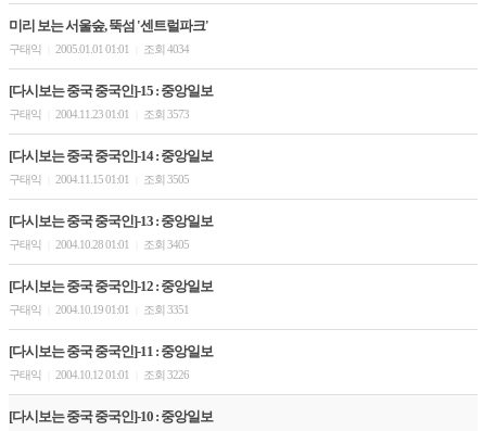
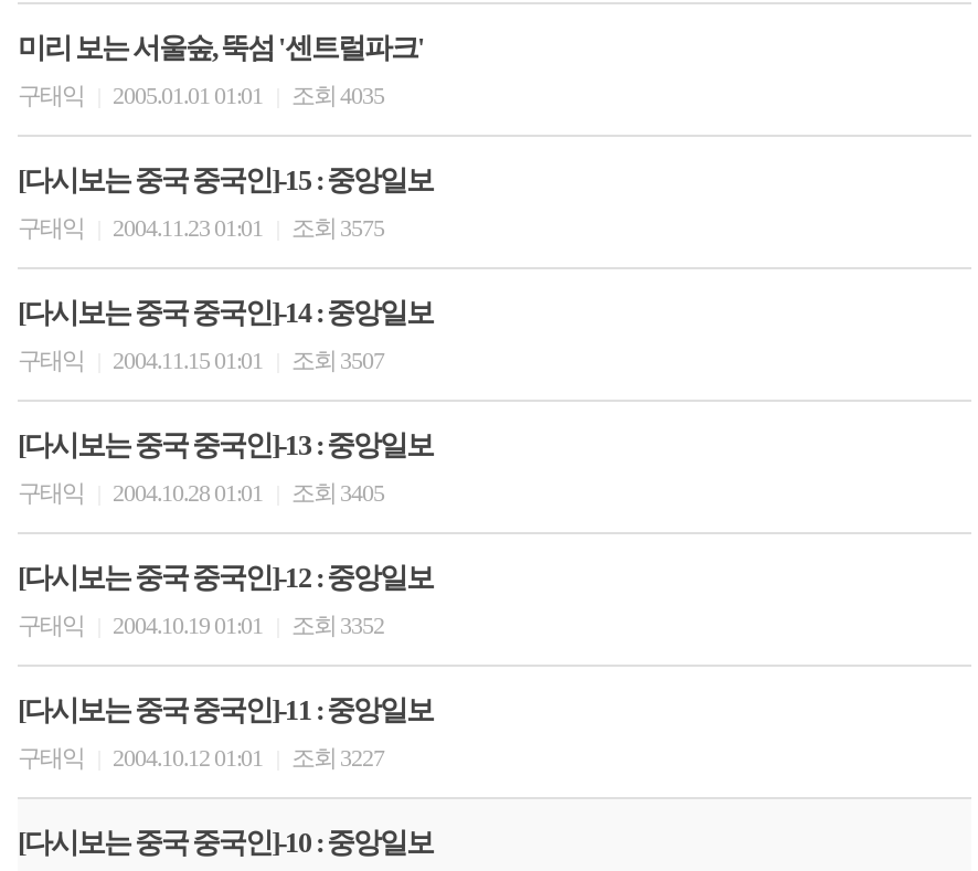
[9,42,189,55] 구태익 2005.01.01 01:01 조회 4034 -> [18,82,384,108] 구태익 2005.01.01 01:01 조회 4035
[9,107,189,121] 구태익 2004.11.23 01:01 조회 3573 -> [18,214,384,241] 구태익 2004.11.23 01:01 조회 3575
[9,173,189,186] 구태익 2004.11.15 01:01 조회 3505 -> [18,347,384,373] 구태익 2004.11.15 01:01 조회 3507
[9,303,189,316] 구태익 2004.10.19 01:01 조회 3351 -> [18,612,384,638] 구태익 2004.10.19 01:01 조회 3352
[9,368,189,381] 구태익 2004.10.12 01:01 조회 3226 -> [18,744,384,771] 구태익 2004.10.12 01:01 조회 3227

